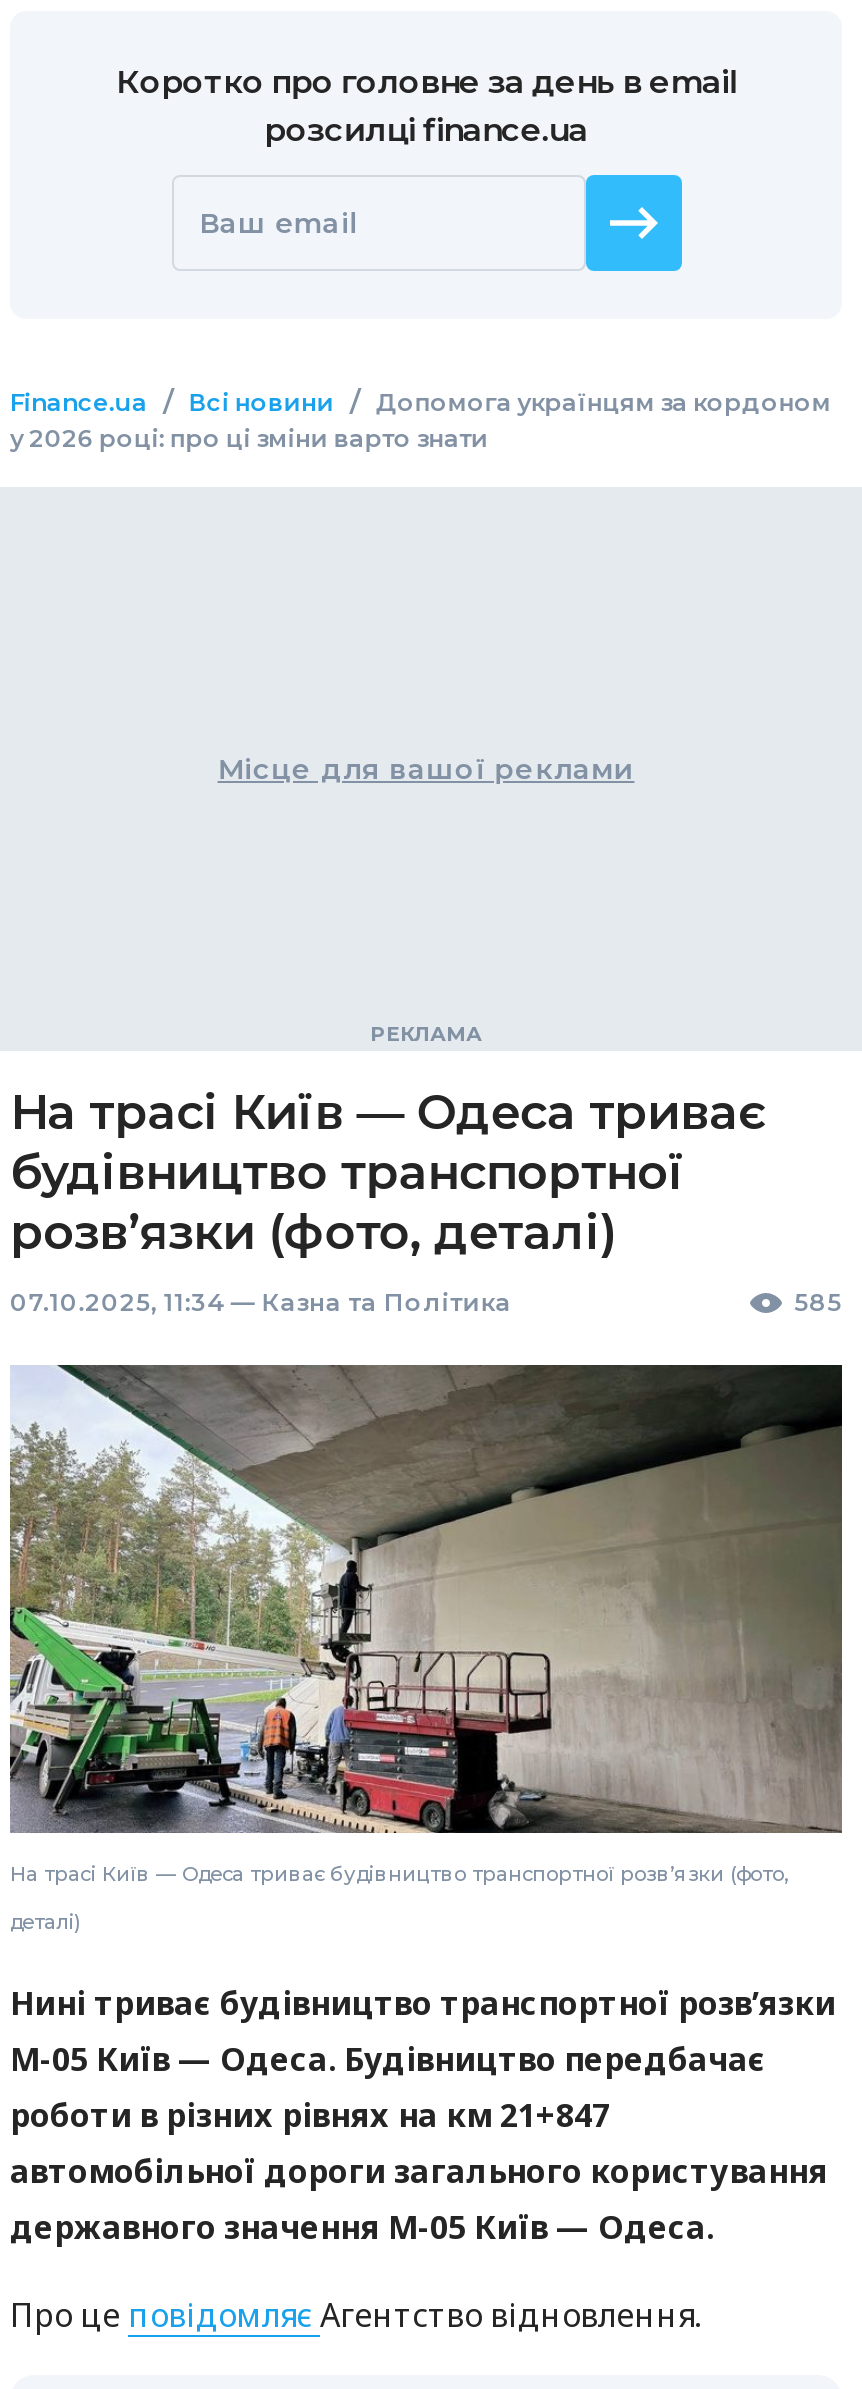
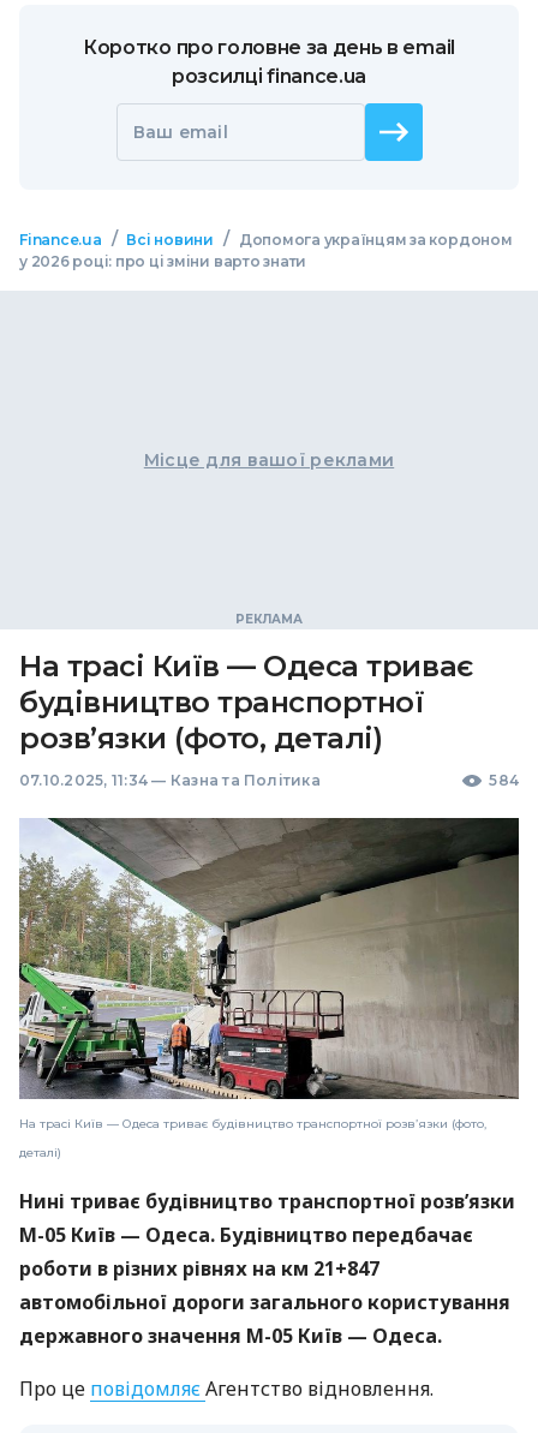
[795,1288,842,1318] 585 -> [489,772,519,790] 584

